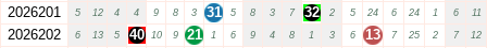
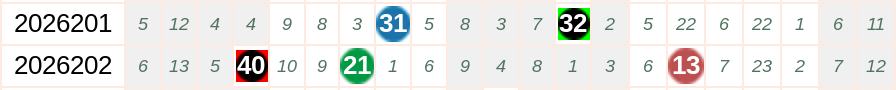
[367,7,378,18] 24 -> [676,14,696,34] 22
[409,7,420,18] 24 -> [752,14,772,34] 22
[409,30,420,41] 25 -> [752,56,772,76] 23

